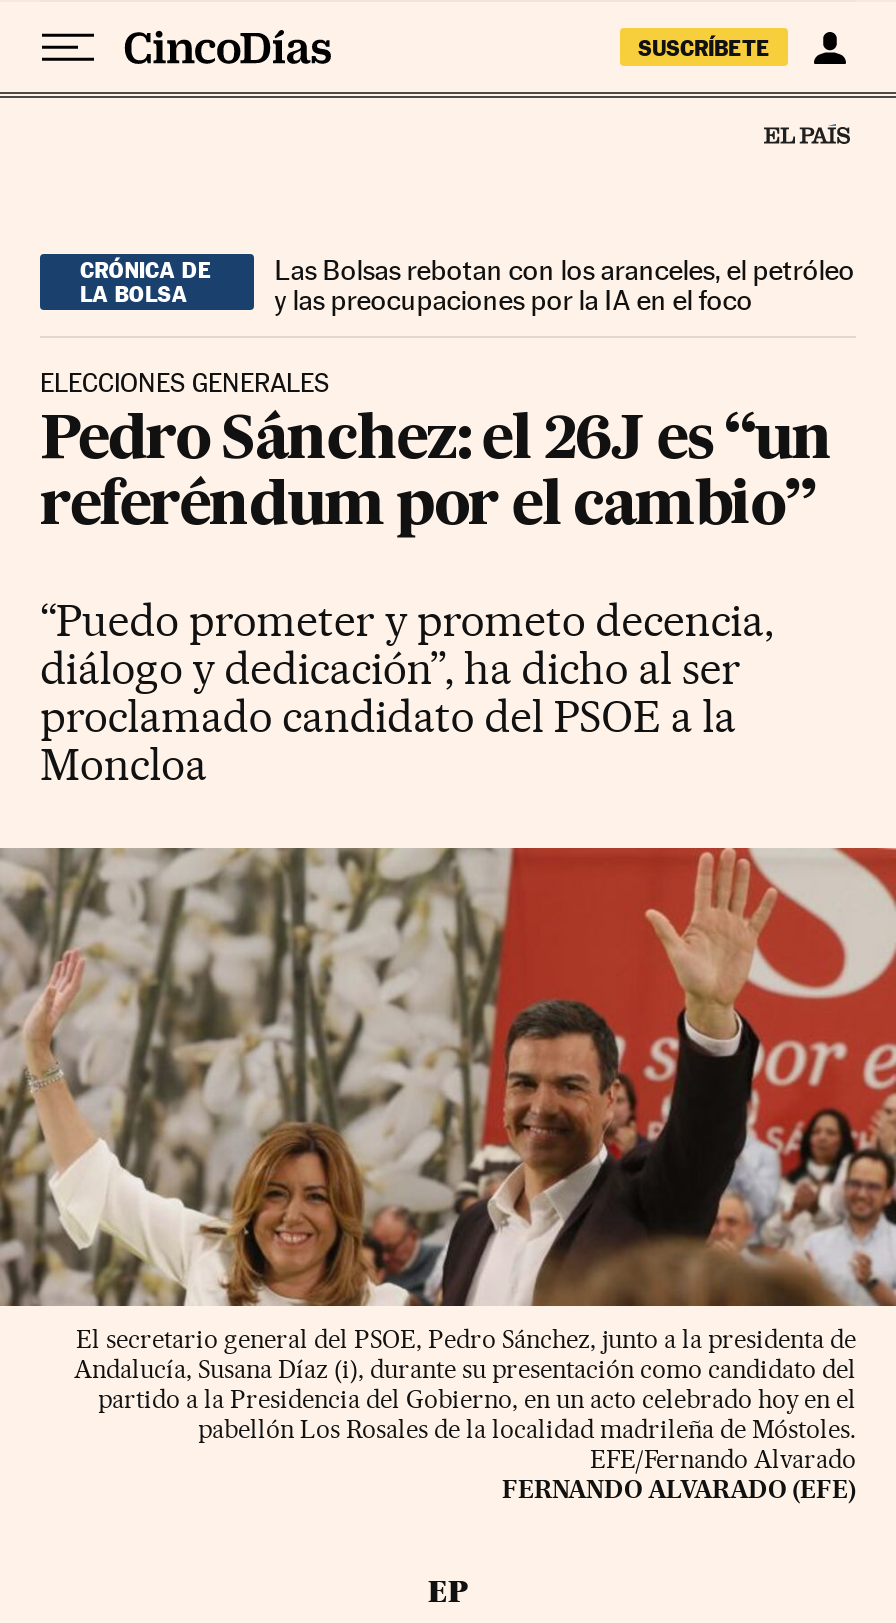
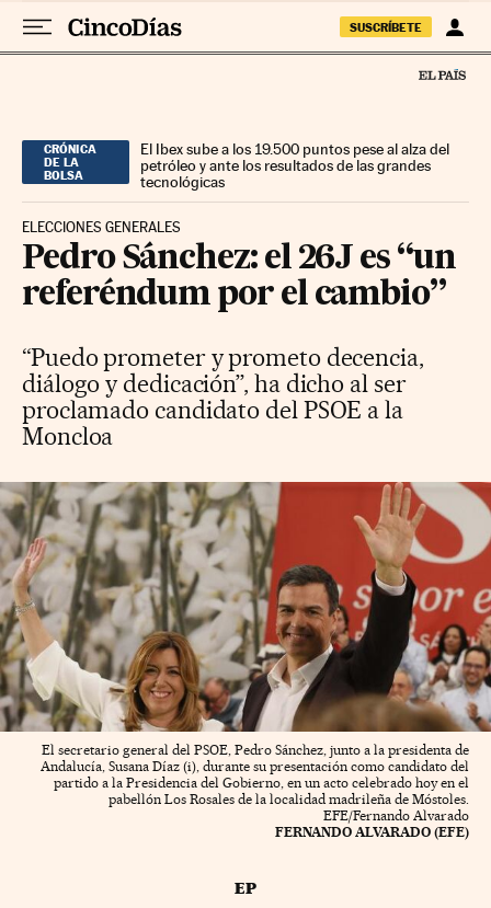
[274,253,854,315] Las Bolsas rebotan con los aranceles, el petróleo | y las preocupaciones por la IA en el foco -> [141,140,450,190] El Ibex sube a los 19.500 puntos pese al alza del | petróleo y ante los resultados de las grandes | tecnológicas

